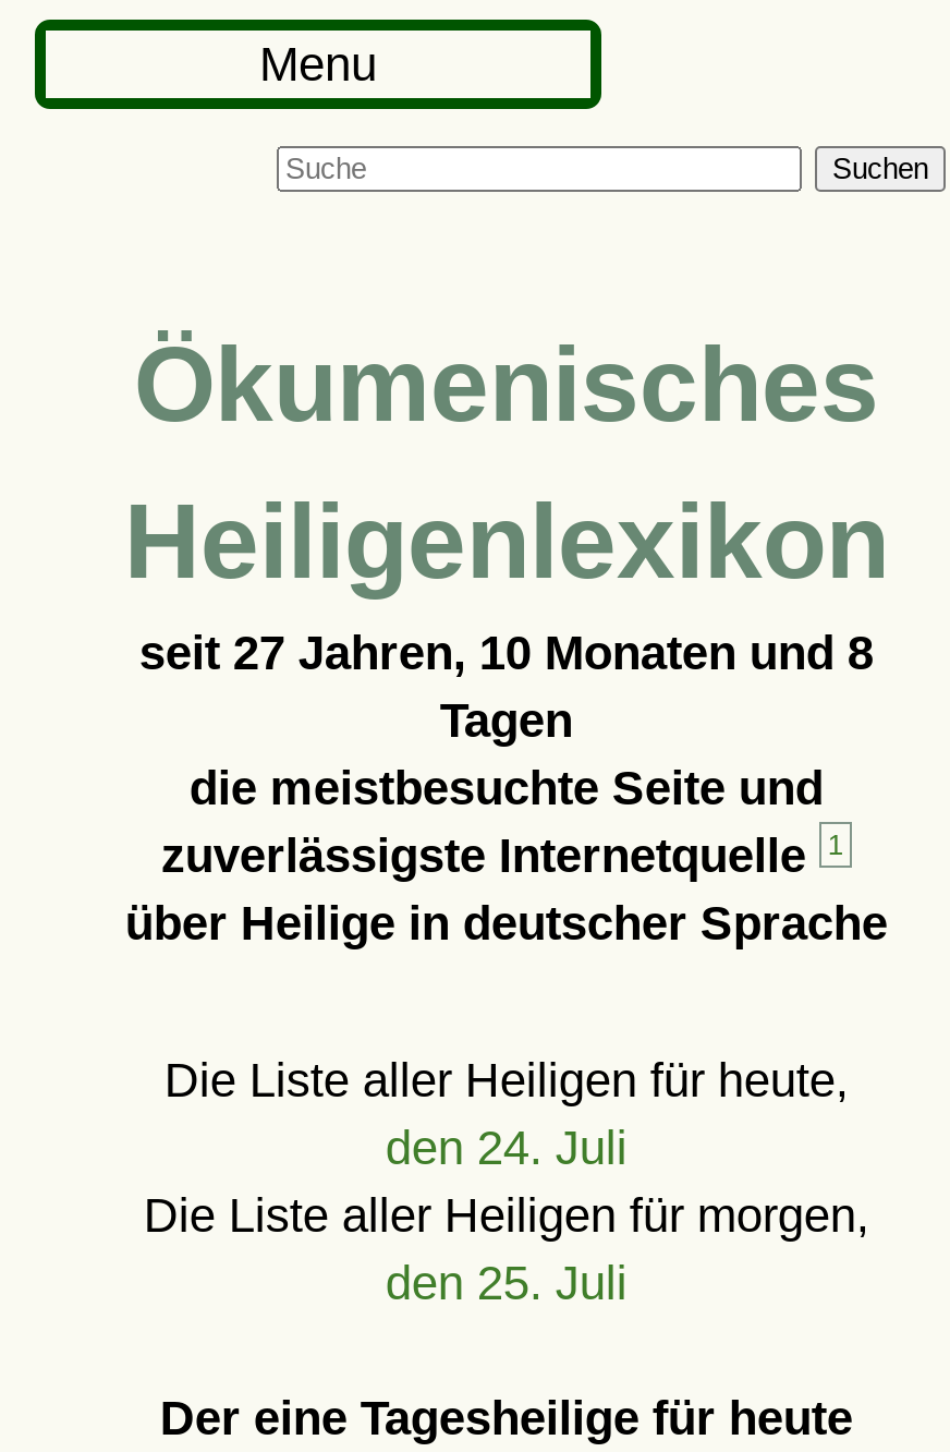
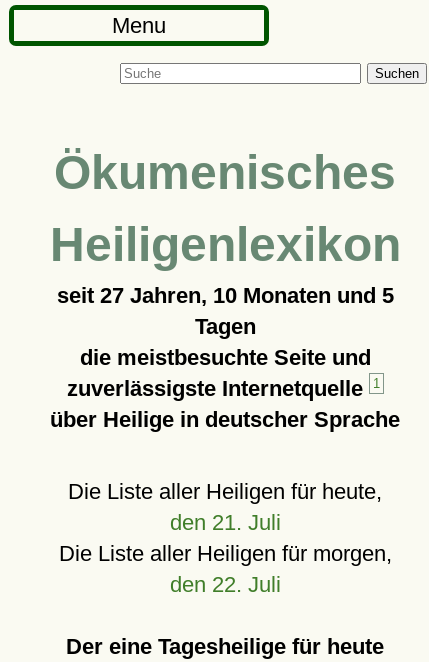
[139,626,874,680] seit 27 Jahren, 10 Monaten und 8 -> [57,283,394,308] seit 27 Jahren, 10 Monaten und 5
[385,1121,627,1175] den 24. Juli -> [170,510,281,535] den 21. Juli
[385,1256,627,1310] den 25. Juli -> [170,572,281,597] den 22. Juli

